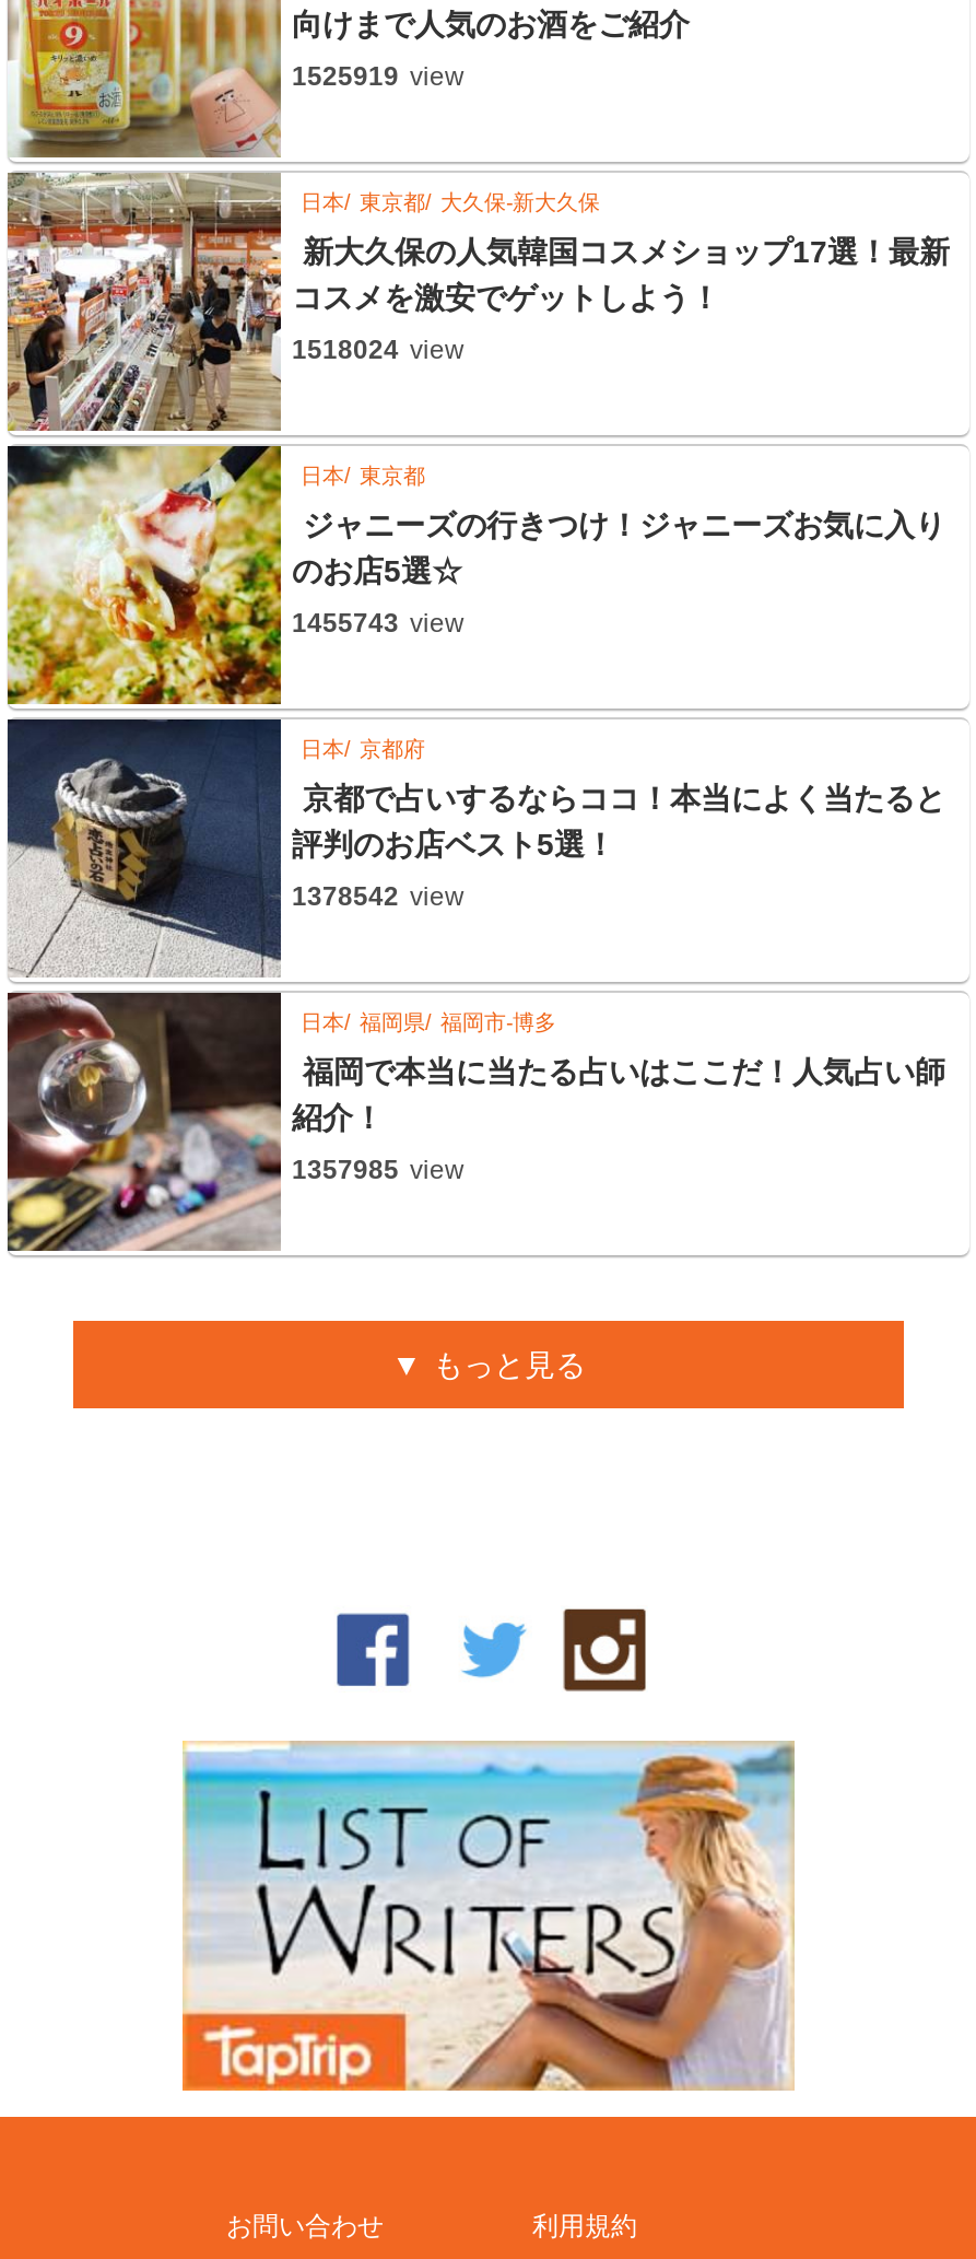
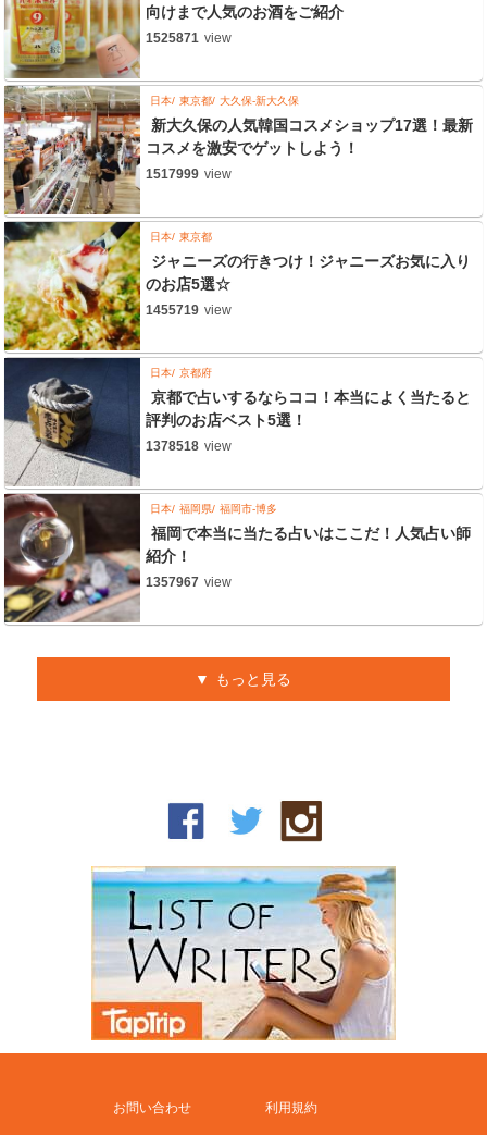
[292,62,465,93] 1525919 view -> [146,31,232,46] 1525871 view
[292,335,465,366] 1518024 view -> [146,167,232,182] 1517999 view
[292,609,465,639] 1455743 view -> [146,303,232,318] 1455719 view
[292,882,465,913] 1378542 view -> [146,439,232,454] 1378518 view
[292,1156,465,1186] 1357985 view -> [146,575,232,590] 1357967 view

